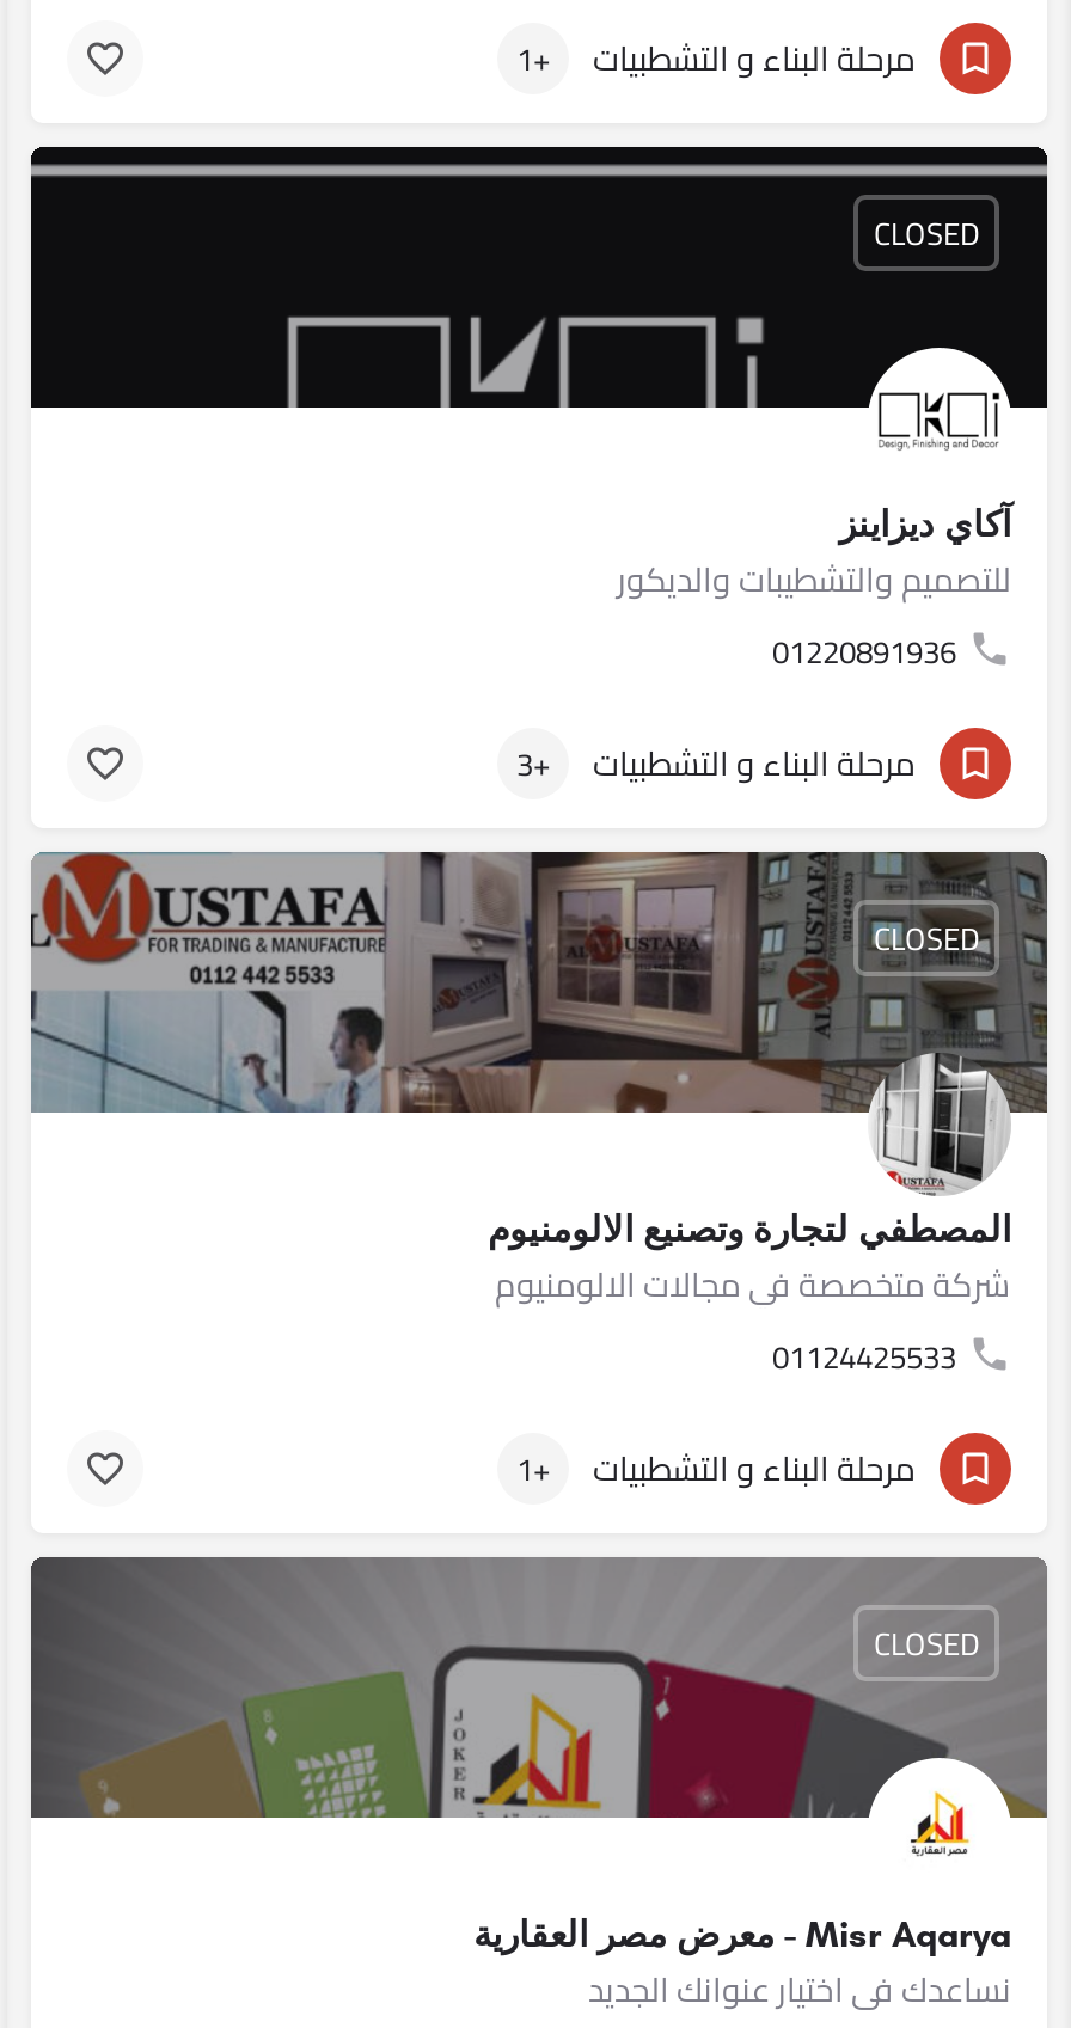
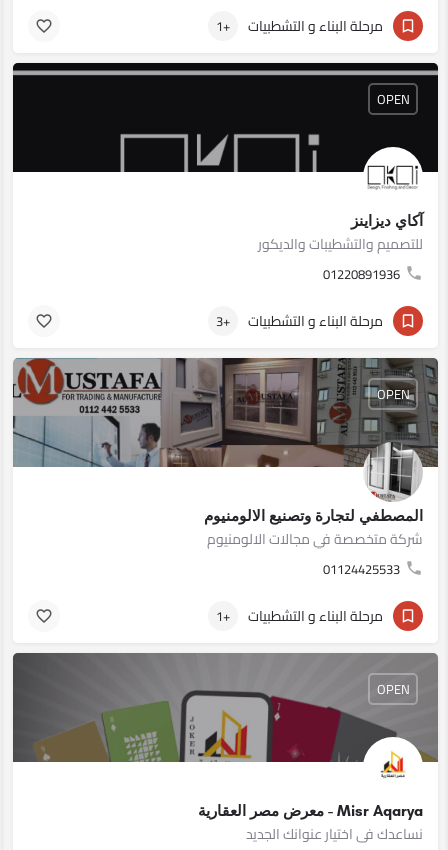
[874,203,979,261] CLOSED -> [376,86,409,110] OPEN
[874,908,979,966] CLOSED -> [376,381,409,405] OPEN
[874,1613,979,1671] CLOSED -> [376,676,409,700] OPEN

